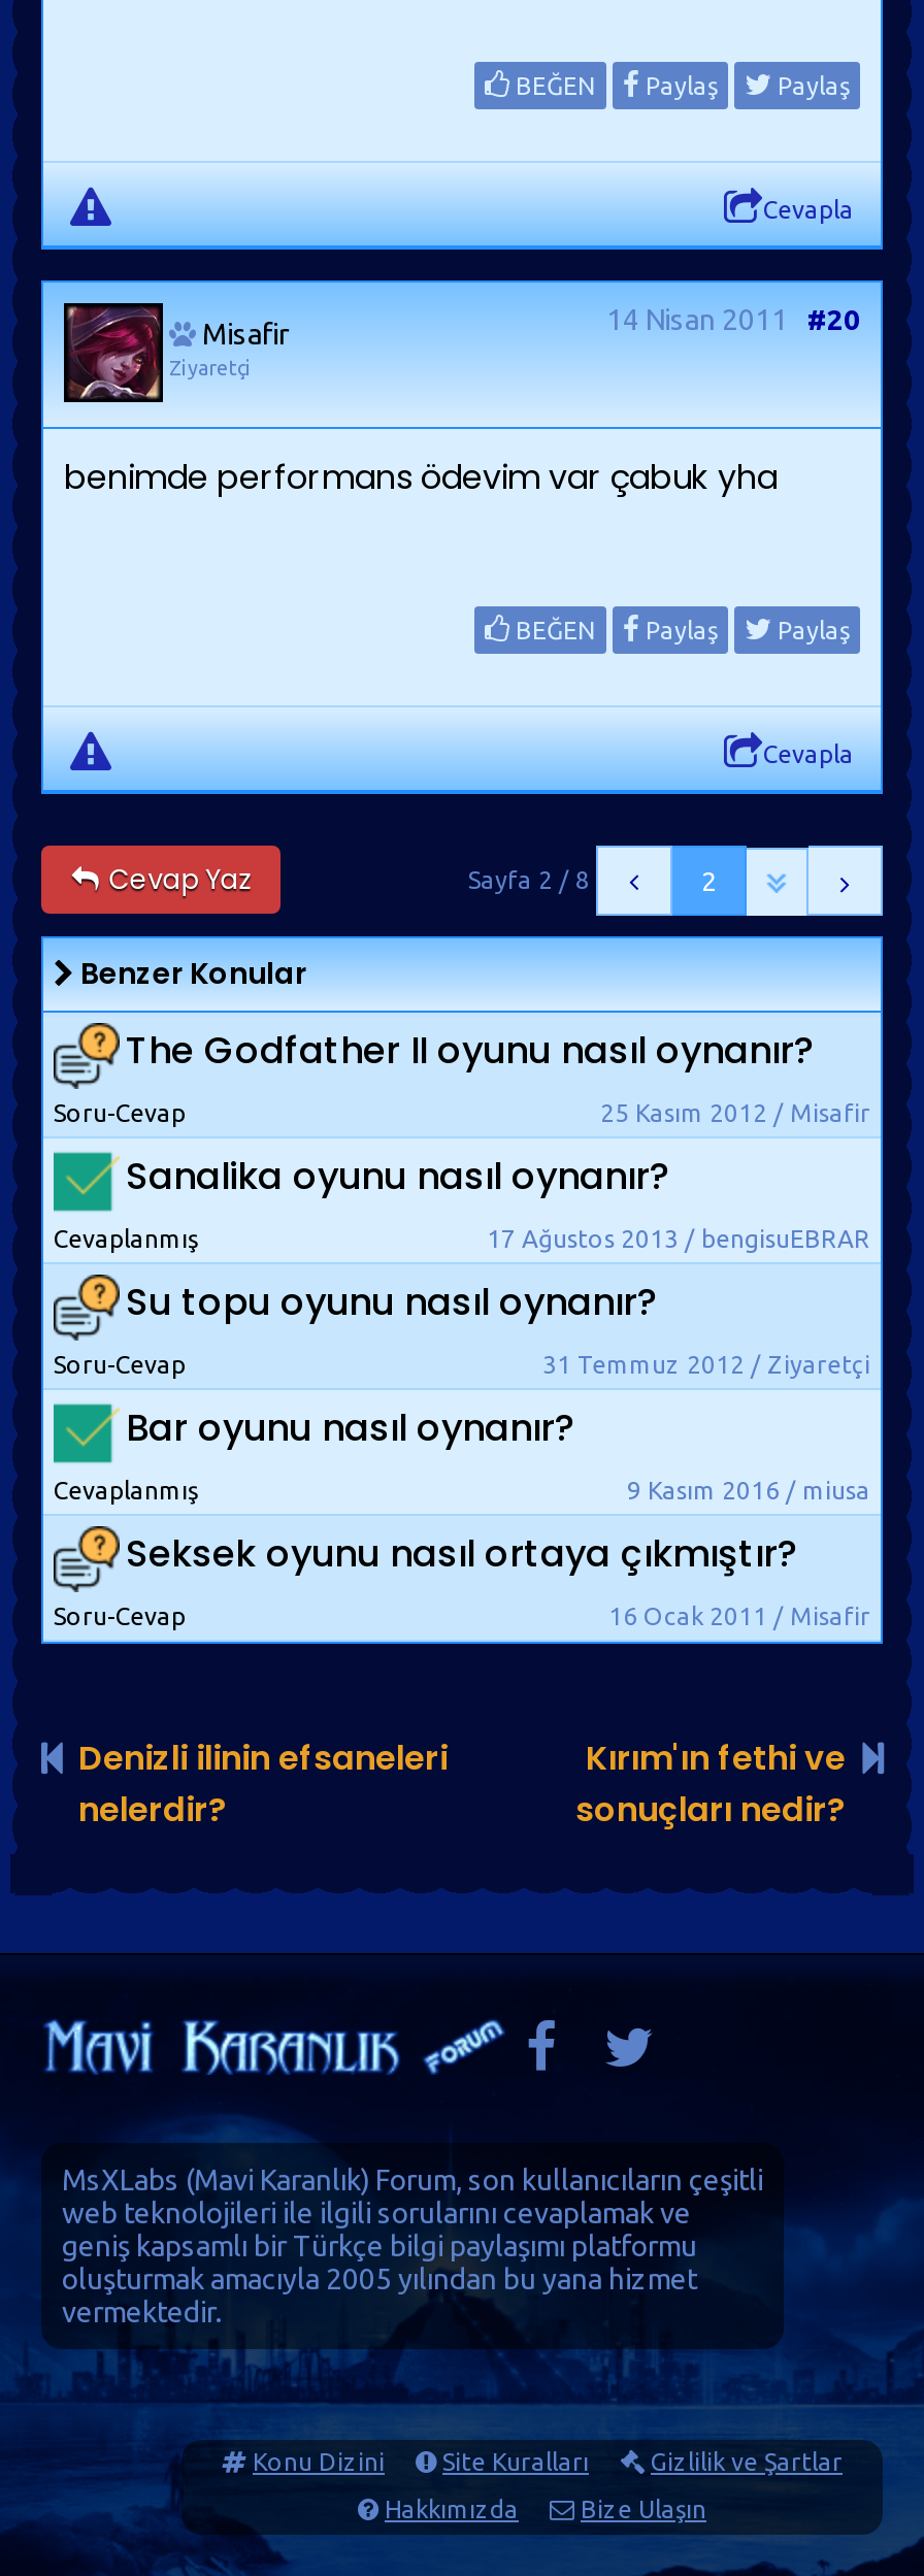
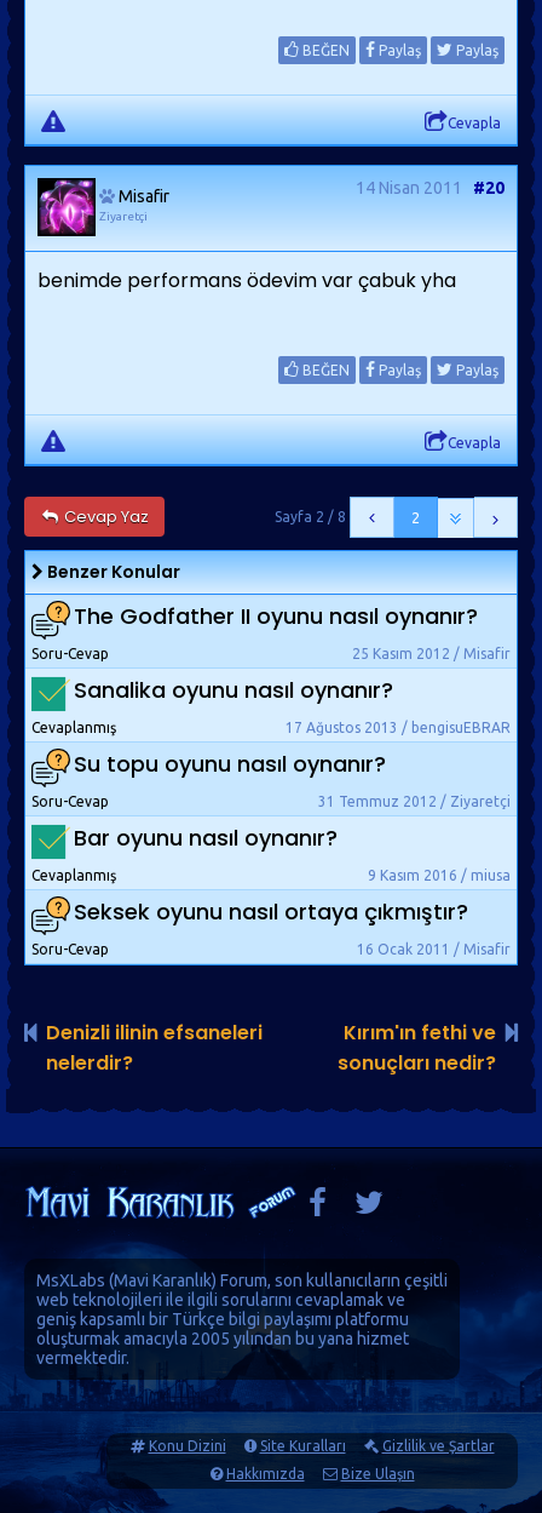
[66,305,163,400] [image] -> [39,179,96,235] [image]

